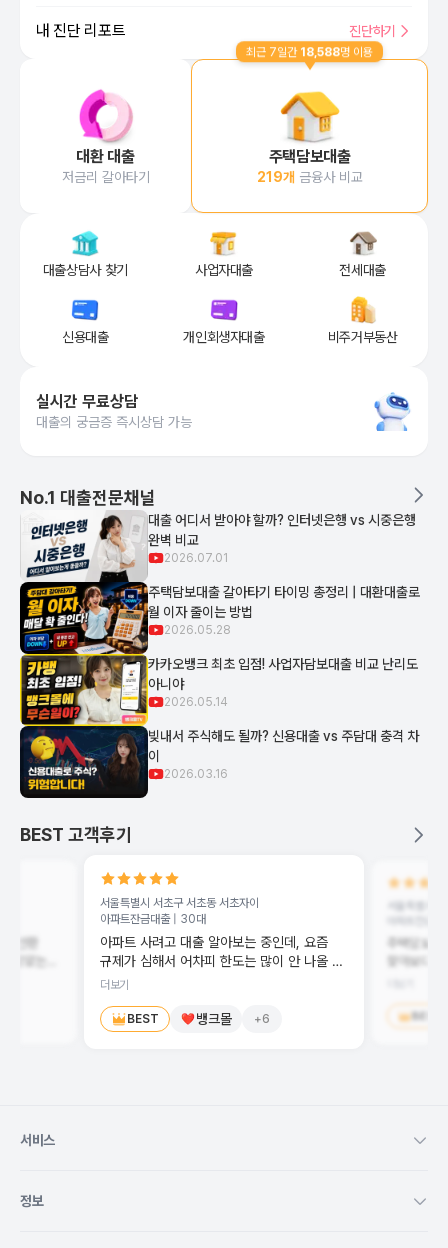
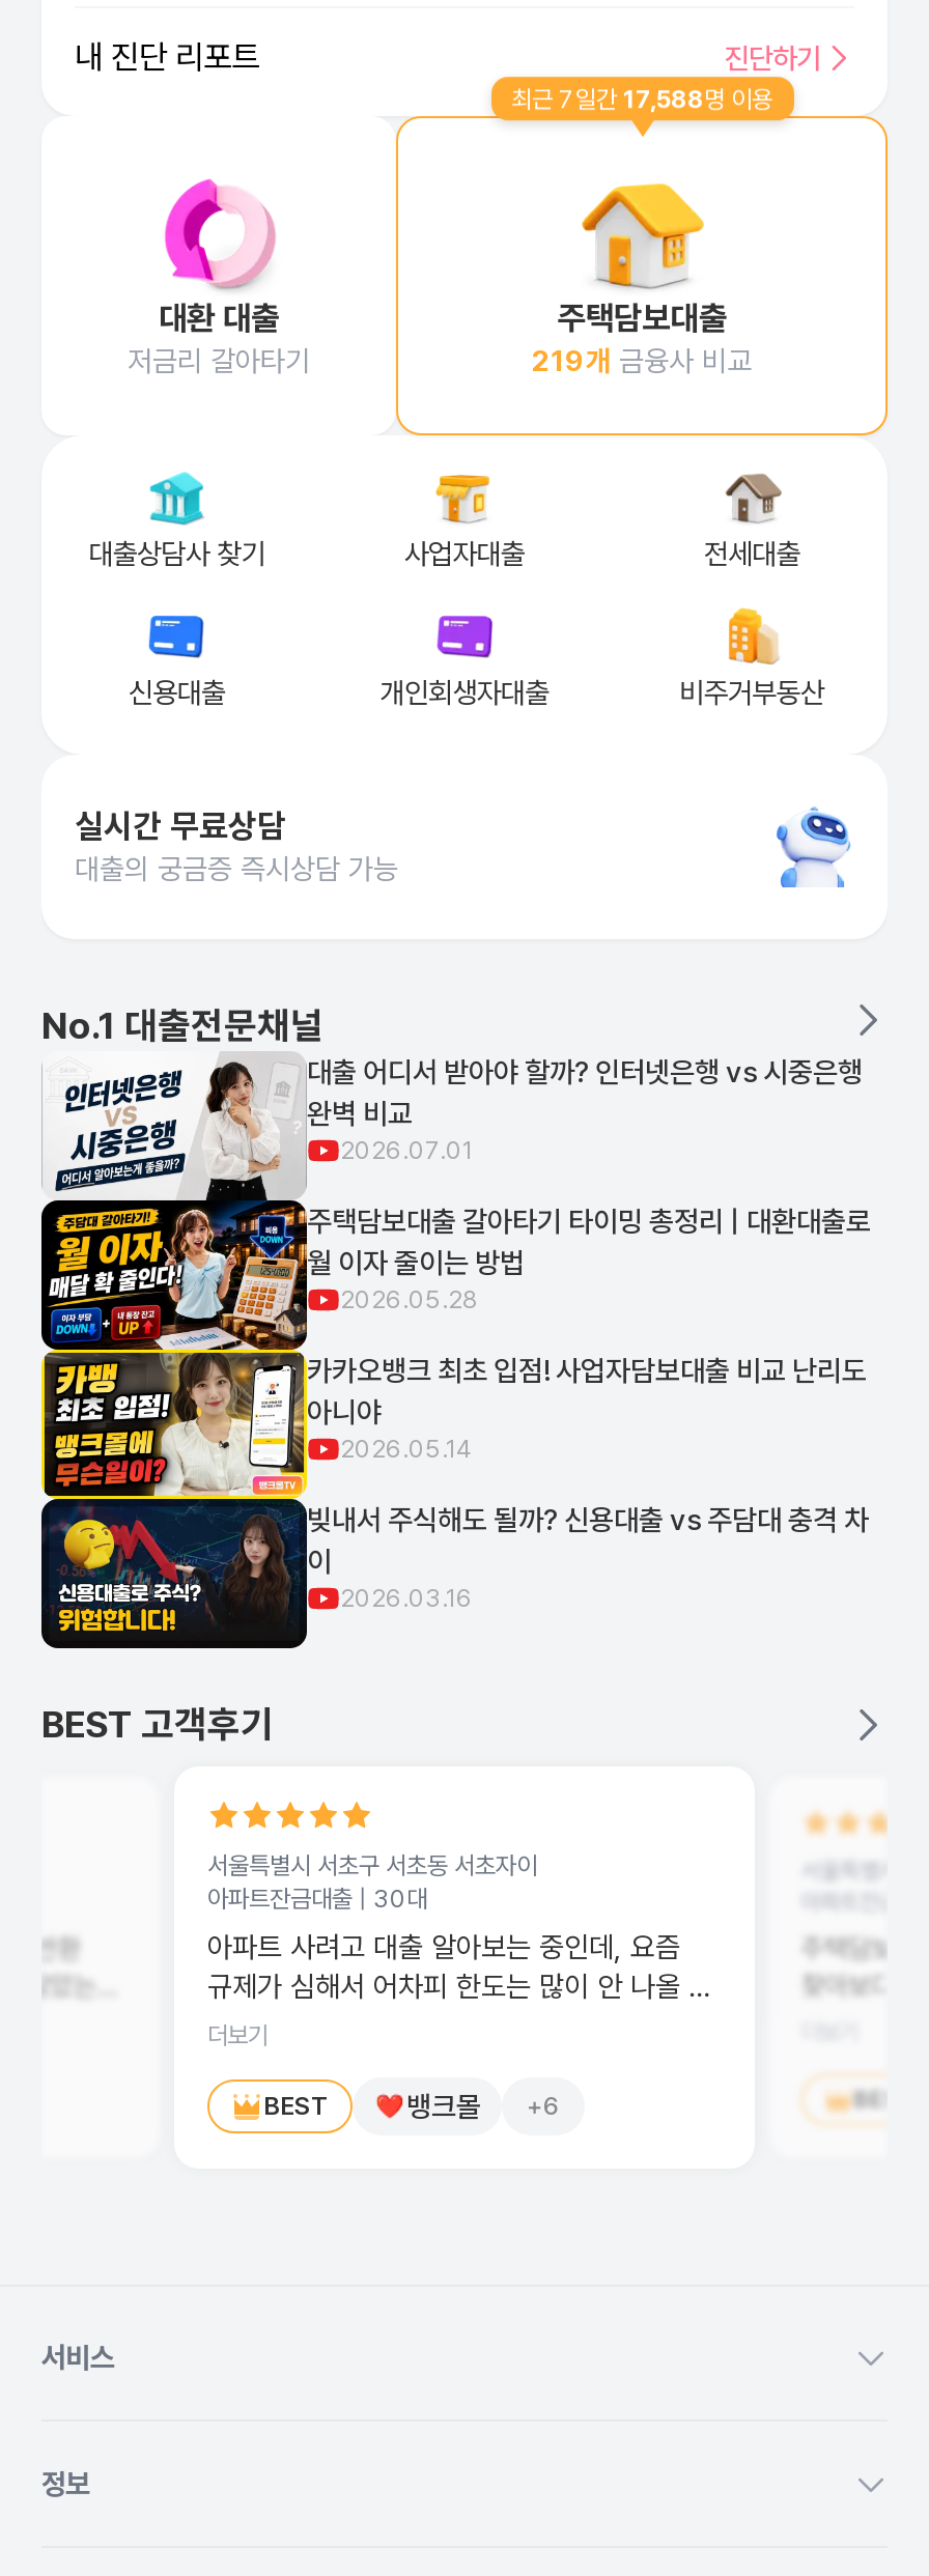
[246,44,373,58] 최근 7일간 18,588명 이용 -> [511,88,772,117] 최근 7일간 17,588명 이용

